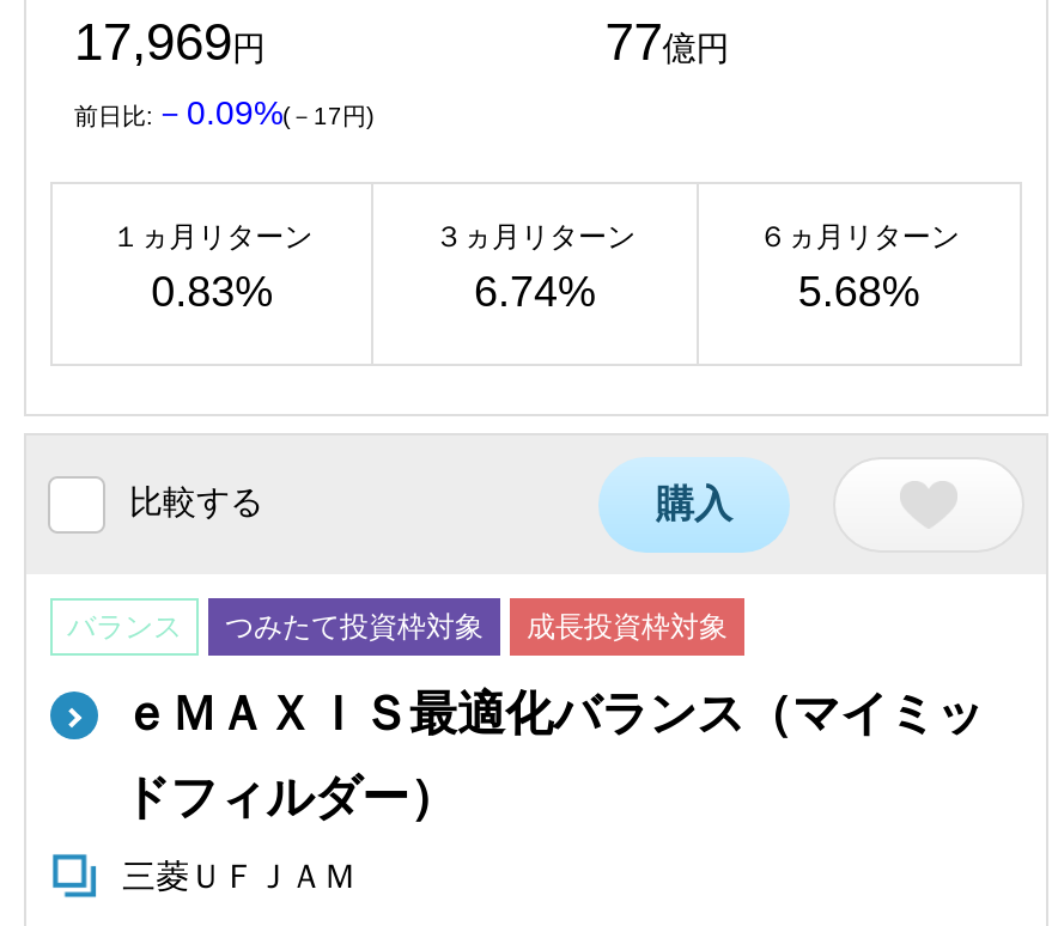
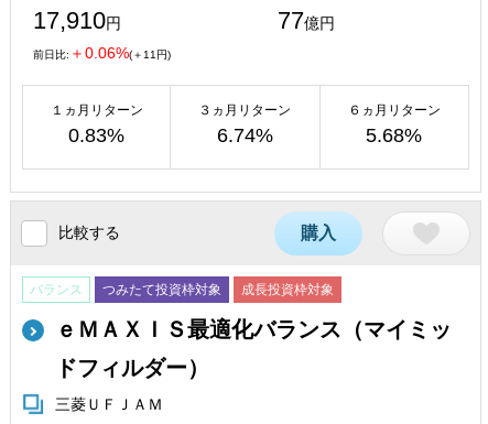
[74,11,266,71] 17,969円 -> [33,6,121,34] 17,910円
[74,94,373,132] 前日比:－0.09% (－17円) -> [33,44,171,62] 前日比:＋0.06% (＋11円)

